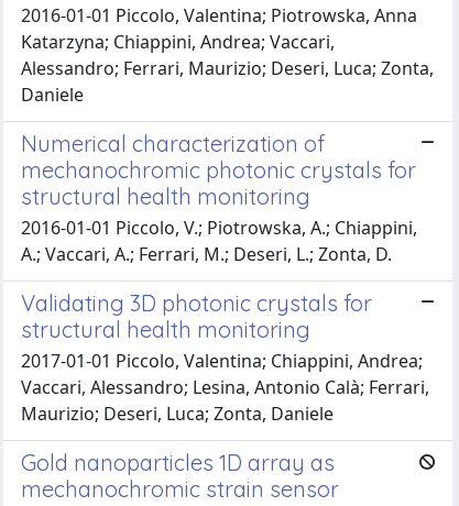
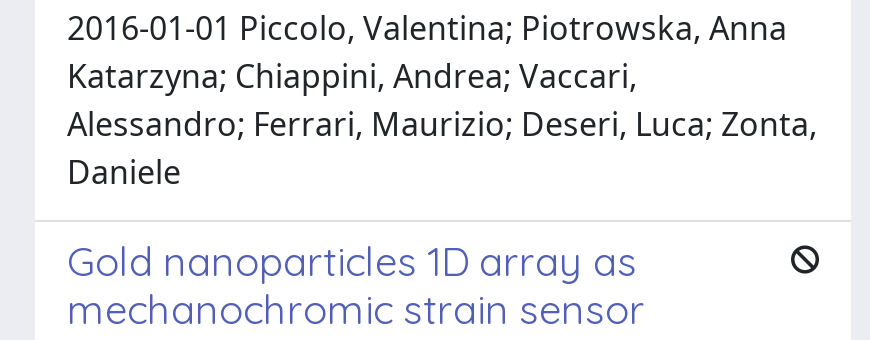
[21,130,429,426] Numerical characterization of | mechanochromic photonic crystals for | structural health monitoring | 2016-01-01 Piccolo, V.; Piotrowska, A.; Chiappini, | A.; Vaccari, A.; Ferrari, M.; Deseri, L.; Zonta, D. | Validating 3D photonic crystals for | structural health monitoring | 2017-01-01 Piccolo, Valentina; Chiappini, Andrea; | Vaccari, Alessandro; Lesina, Antonio Calà; Ferrari, | Maurizio; Deseri, Luca; Zonta, Daniele -> none

